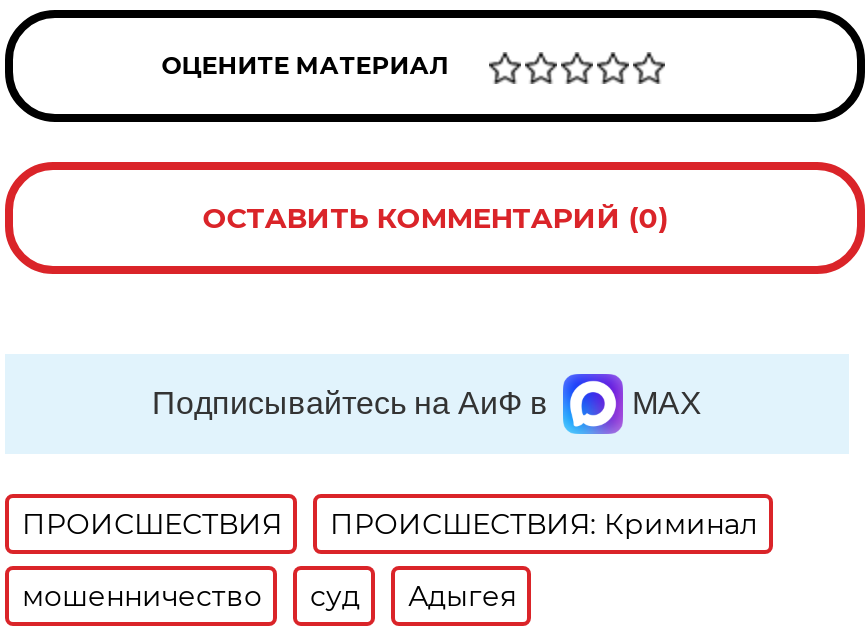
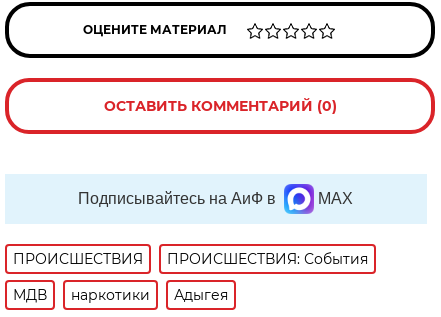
[330,506,758,542] ПРОИСШЕСТВИЯ: Криминал -> [167,250,368,268] ПРОИСШЕСТВИЯ: События
[22,578,360,614] мошенничество | суд -> [13,286,150,304] МДВ | наркотики

